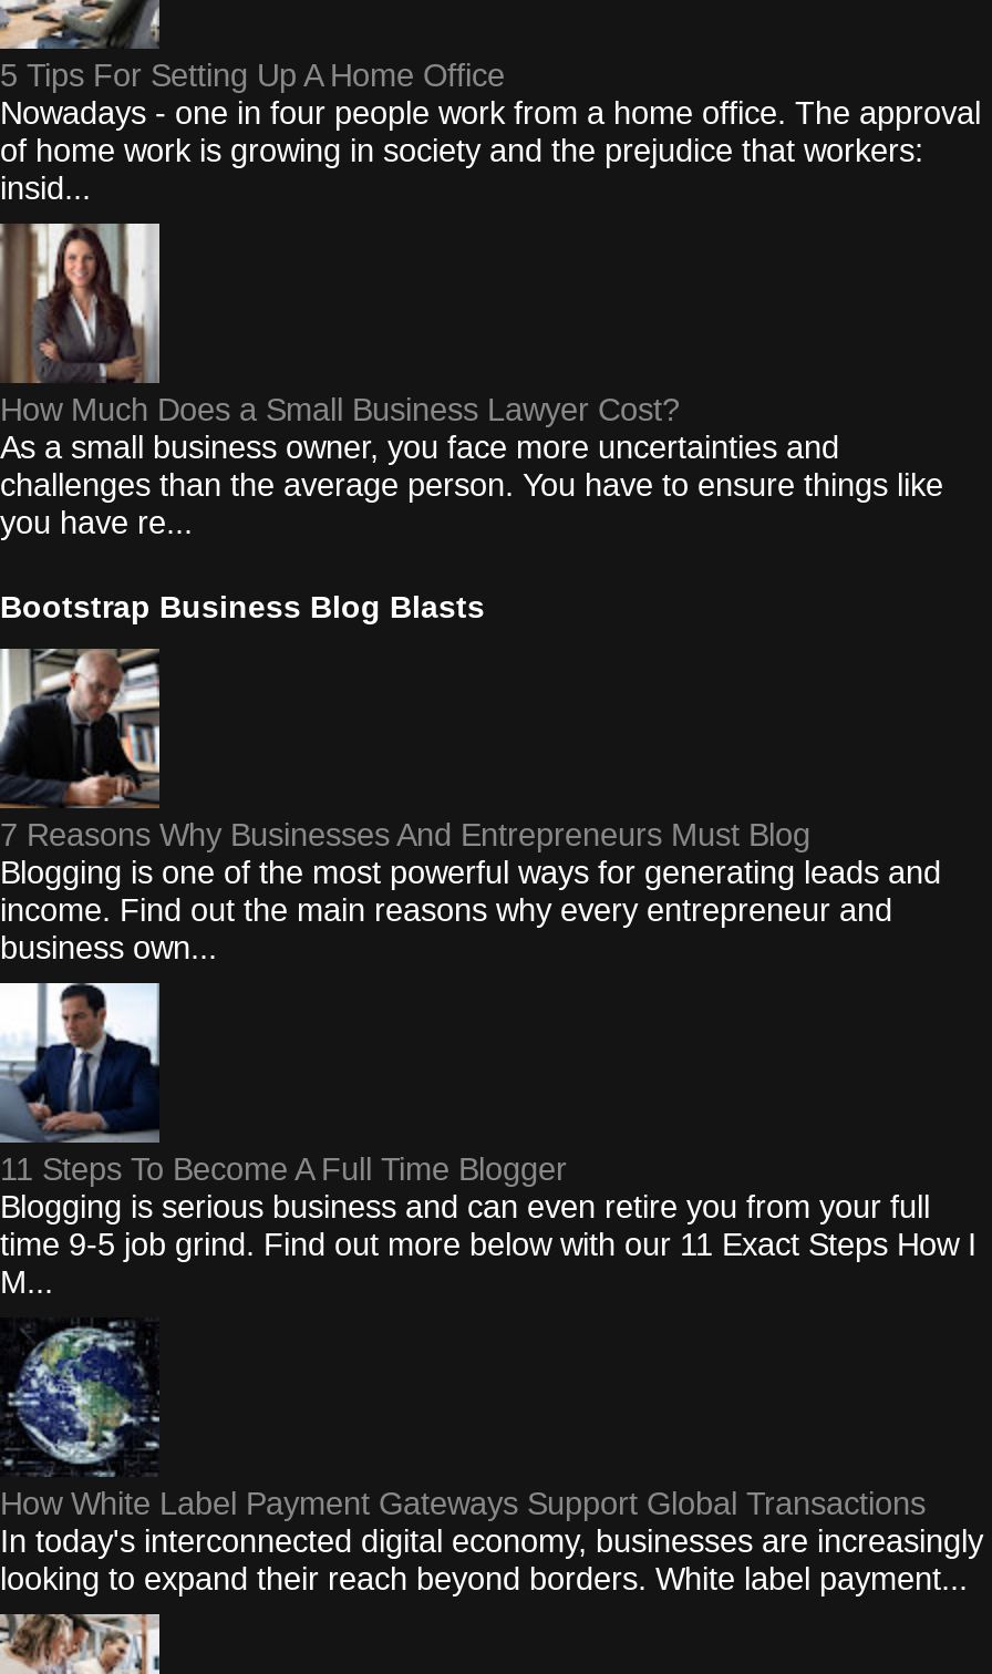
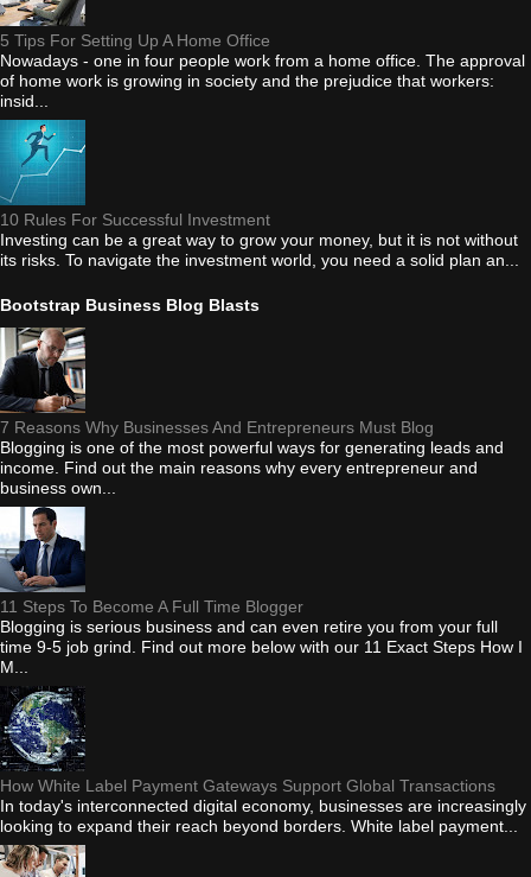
[0,221,943,541] [image] | How Much Does a Small Business Lawyer Cost? | As a small business owner, you face more uncertainties and | challenges than the average person. You have to ensure things like | you have re... -> [0,119,519,270] [image] | 10 Rules For Successful Investment | Investing can be a great way to grow your money, but it is not without | its risks. To navigate the investment world, you need a solid plan an...

